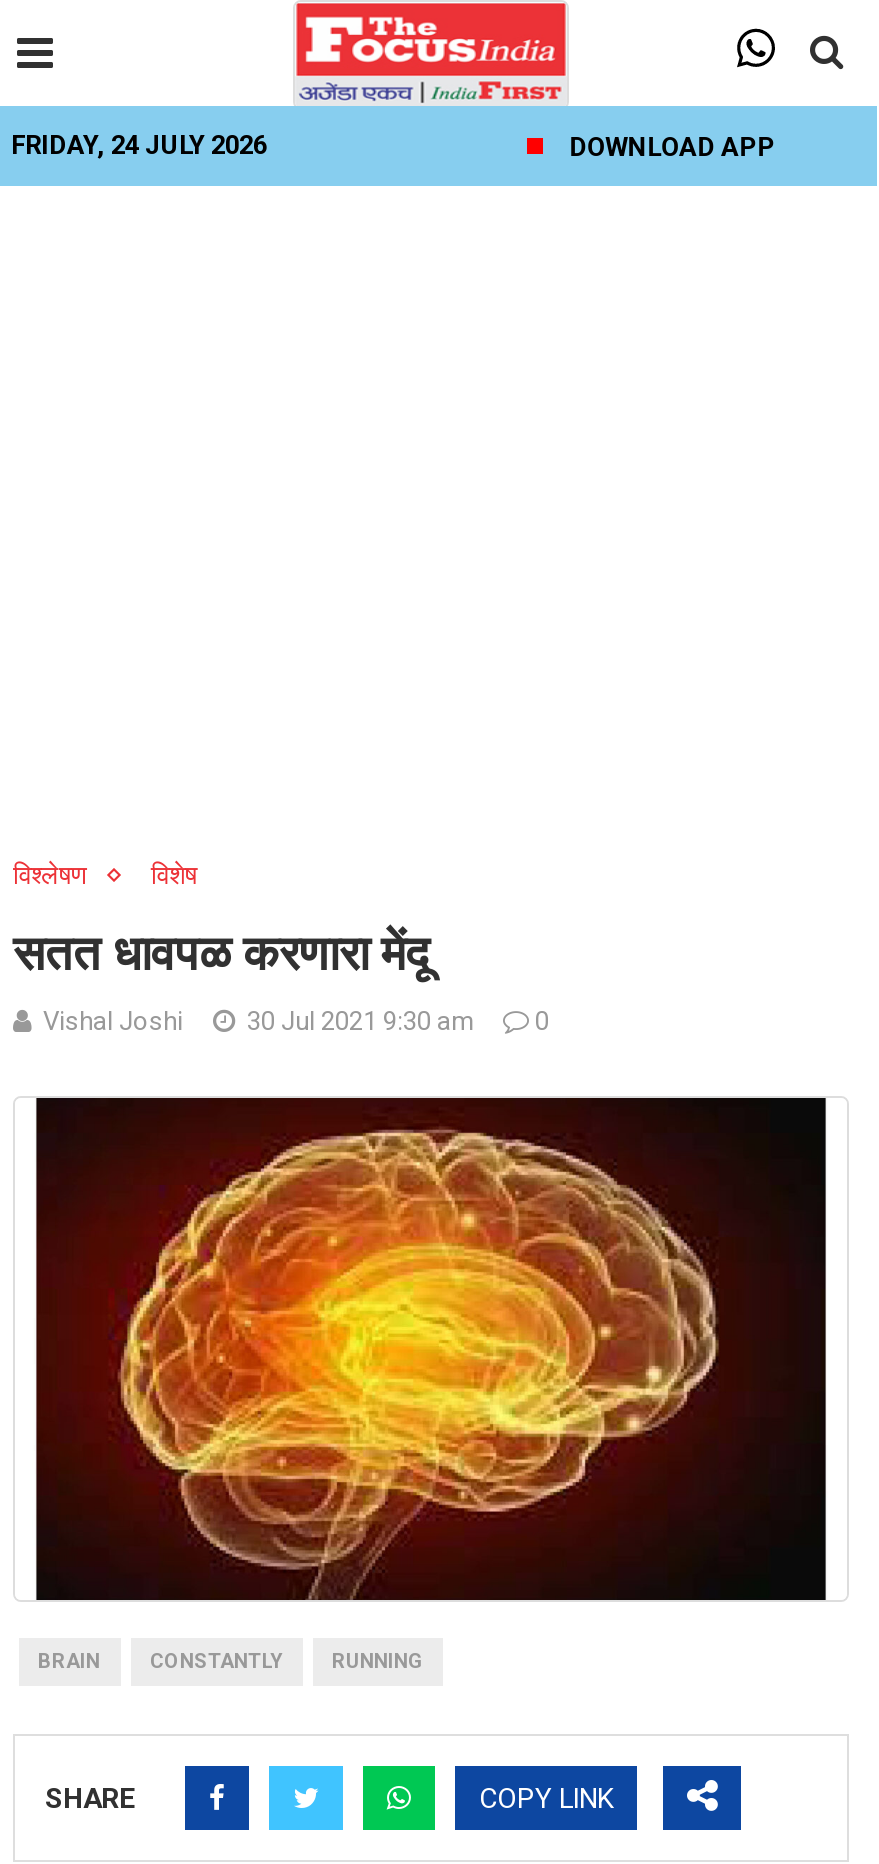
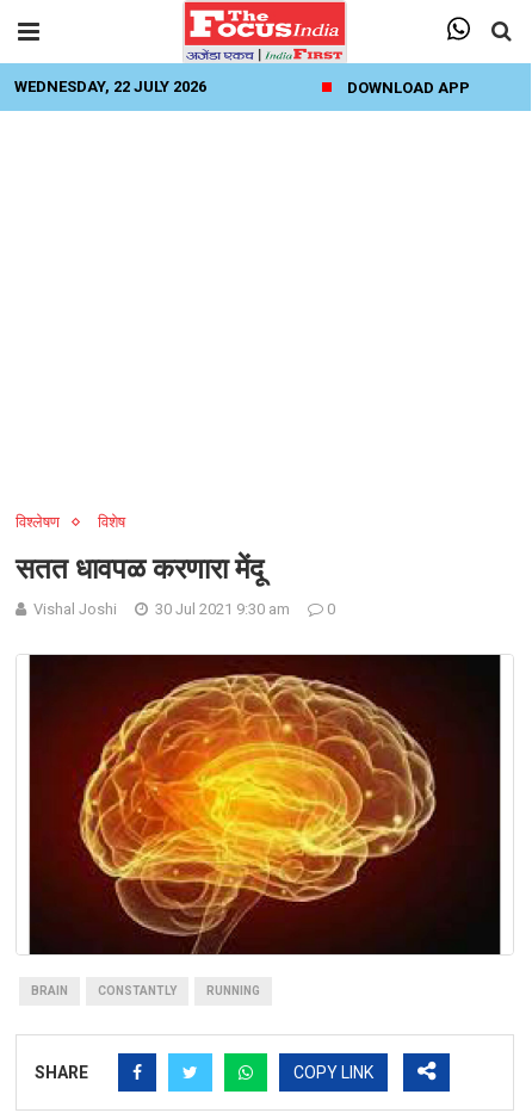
[11,130,267,160] FRIDAY, 24 JULY 2026 -> [14,78,206,95] WEDNESDAY, 22 JULY 2026

